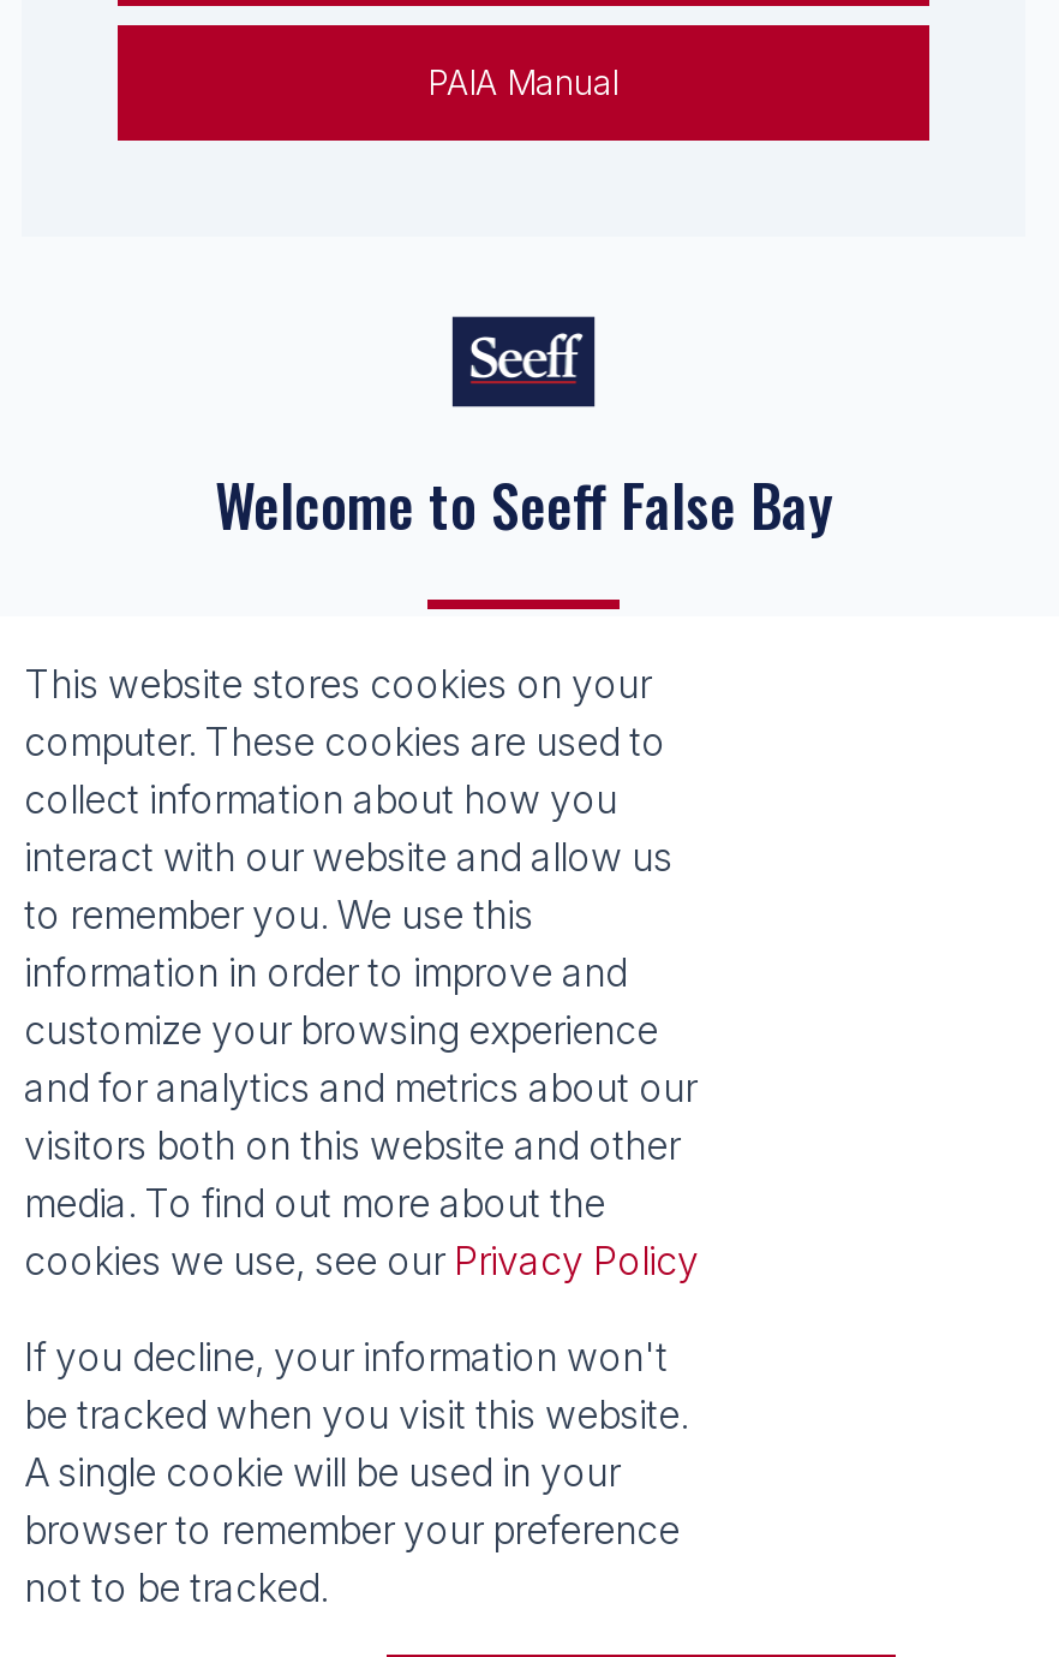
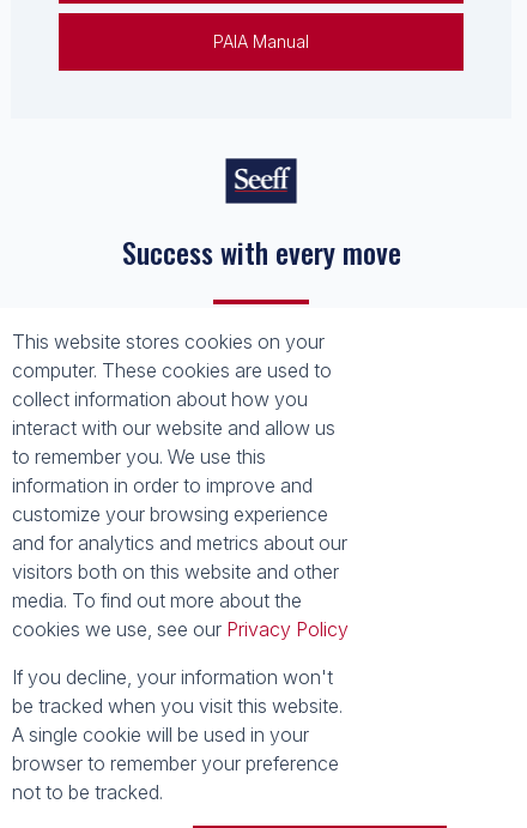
[215,461,832,547] Welcome to Seeff False Bay -> [122,230,401,274] Success with every move

